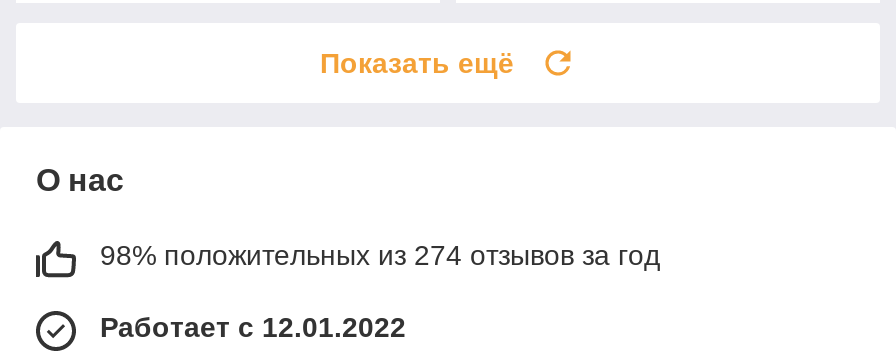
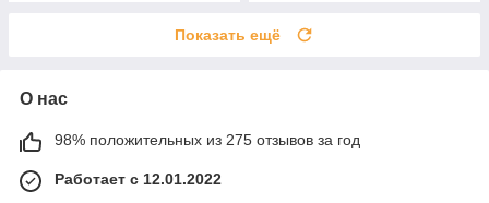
[100,240,660,272] 98% положительных из 274 отзывов за год -> [55,132,360,149] 98% положительных из 275 отзывов за год

